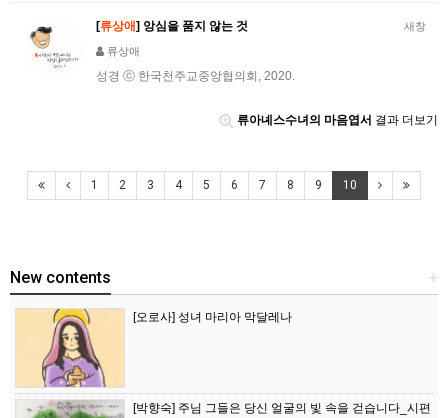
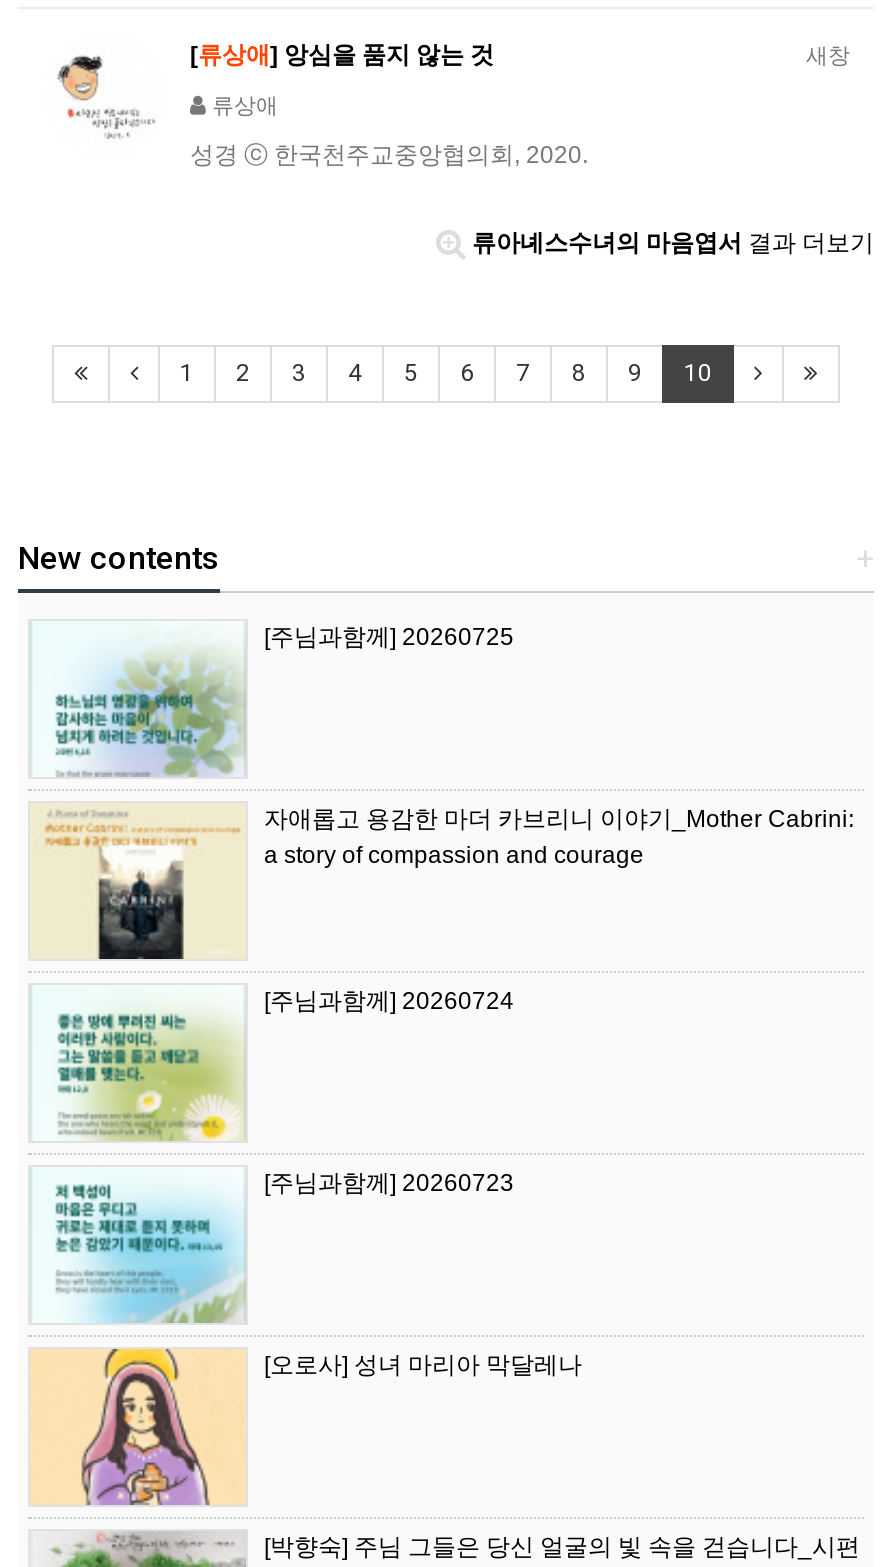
none -> [32,803,854,963] [image] | 자애롭고 용감한 마더 카브리니 이야기_Mother Cabrini: | a story of compassion and courage
none -> [52,623,514,777] [image] | [주님과함께] 20260725
none -> [52,1169,514,1325] [image] | [주님과함께] 20260723
none -> [58,987,514,1143] [image] | [주님과함께] 20260724

